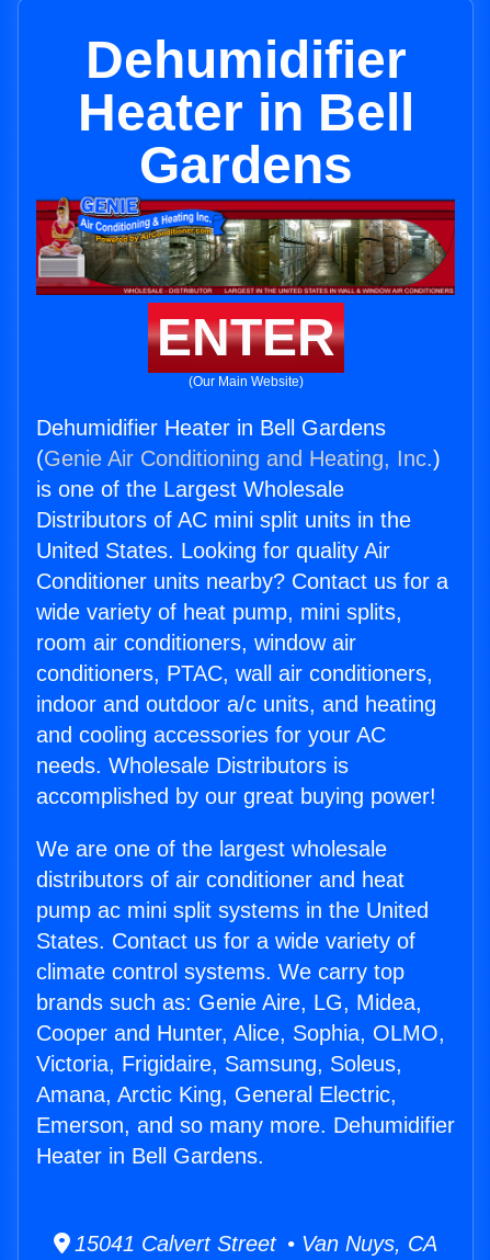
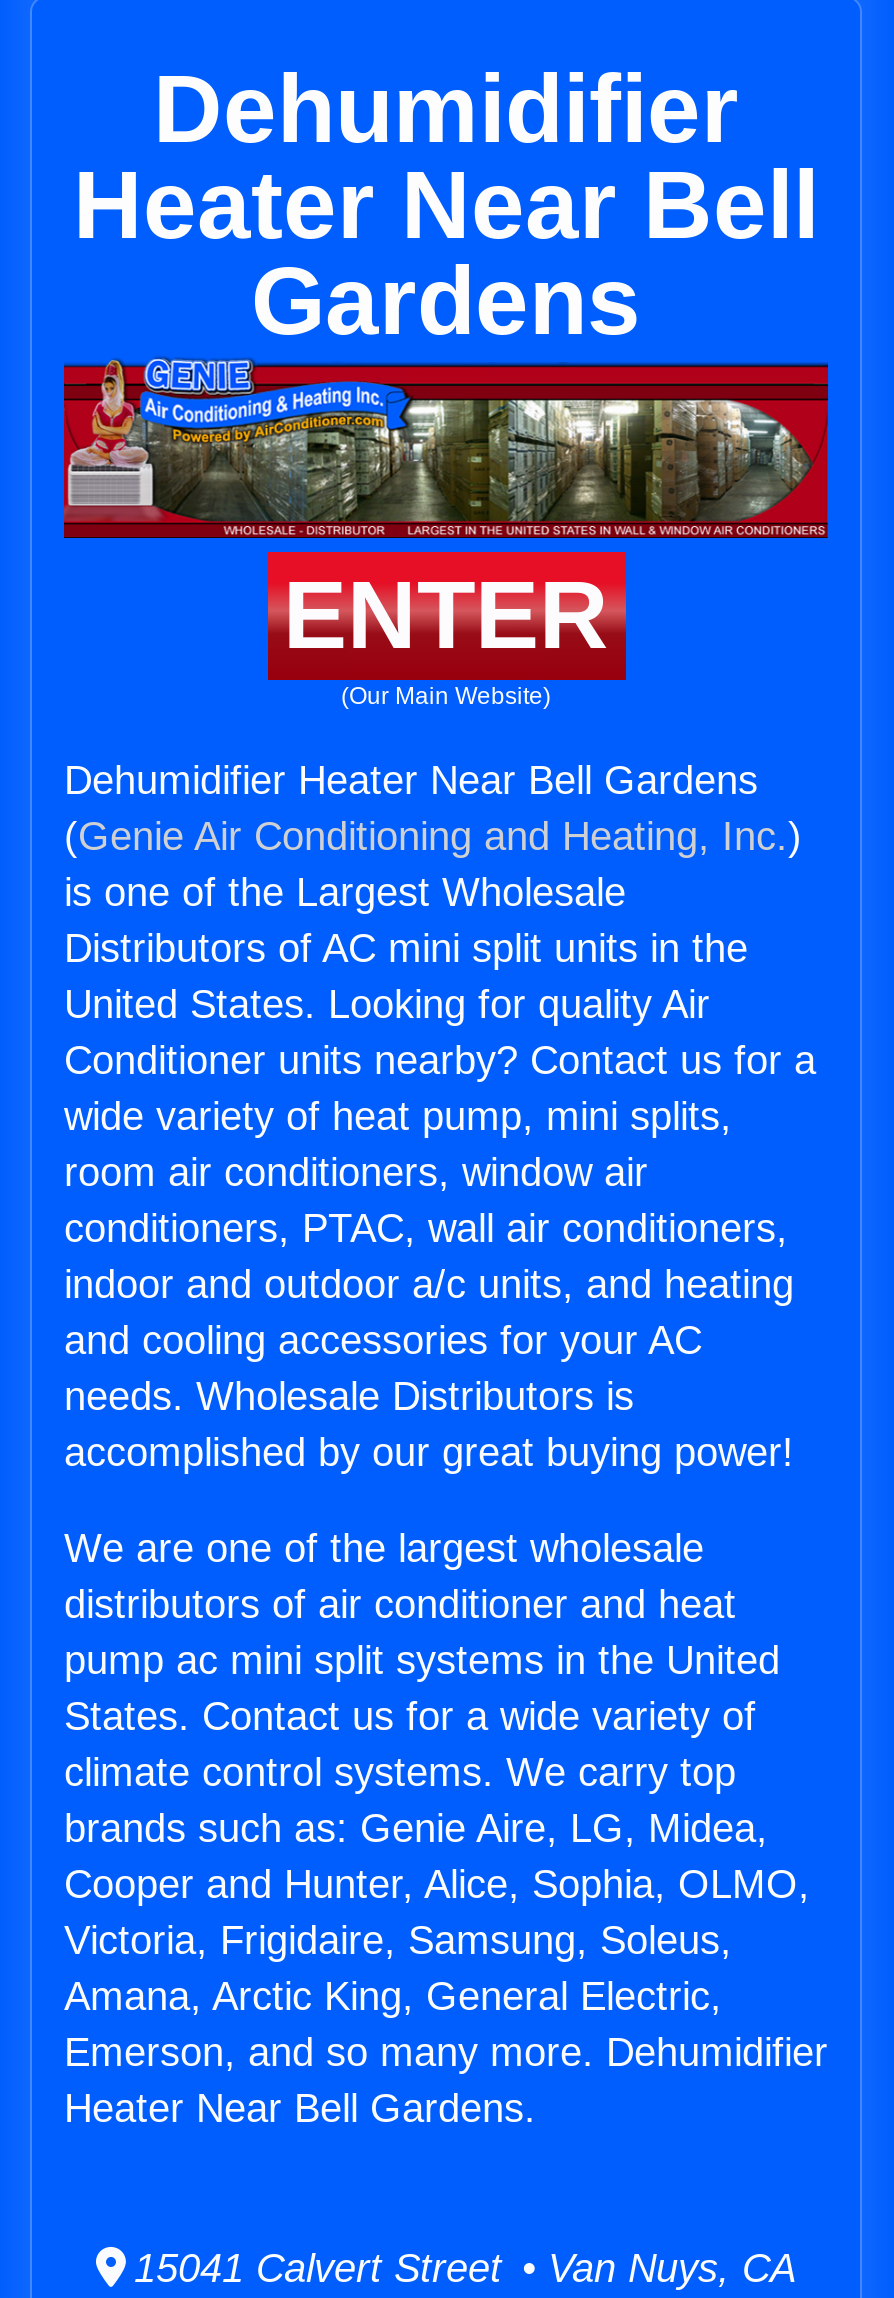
[77,83,414,141] Heater in Bell -> [73,152,819,258] Heater Near Bell
[36,416,386,440] Dehumidifier Heater in Bell Gardens -> [64,758,758,802] Dehumidifier Heater Near Bell Gardens
[36,1144,264,1168] Heater in Bell Gardens. -> [64,2086,536,2130] Heater Near Bell Gardens.

